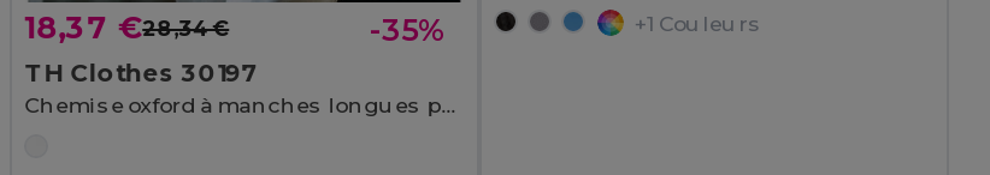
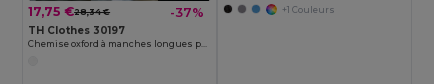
[24,10,229,46] 18,37 €28,34 € -> [28,4,110,19] 17,75 €28,34 €
[370,11,447,47] -35% -> [169,5,203,20] -37%

